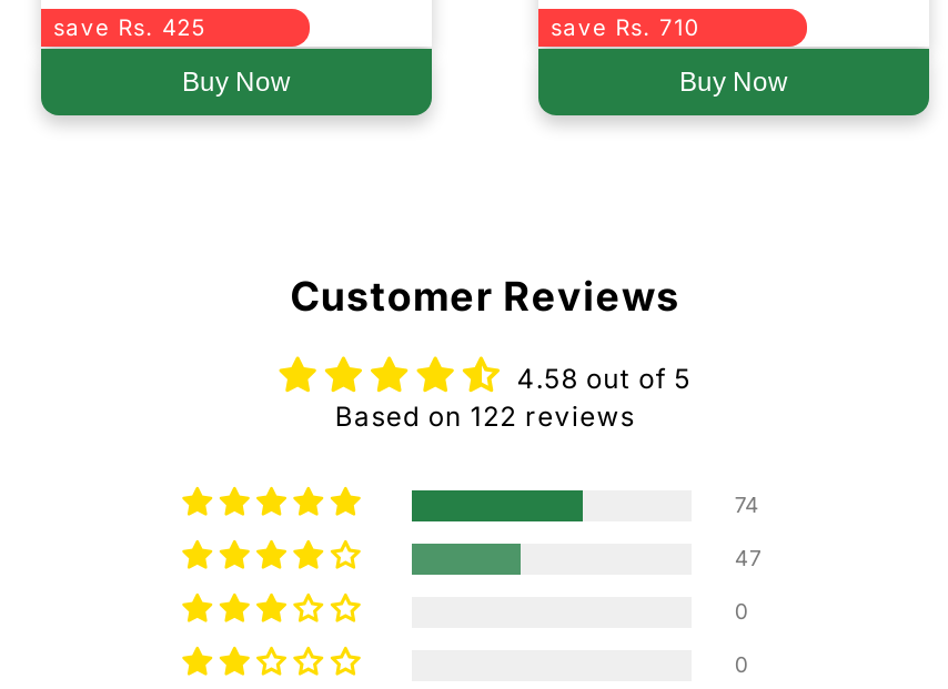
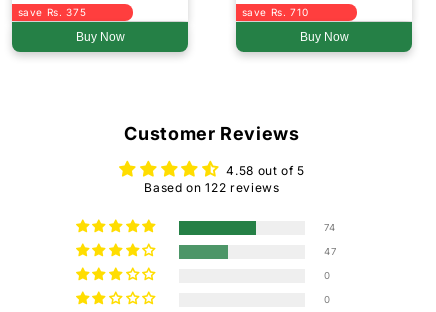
[53,13,206,39] save Rs. 425 -> [17,6,86,18] save Rs. 375

